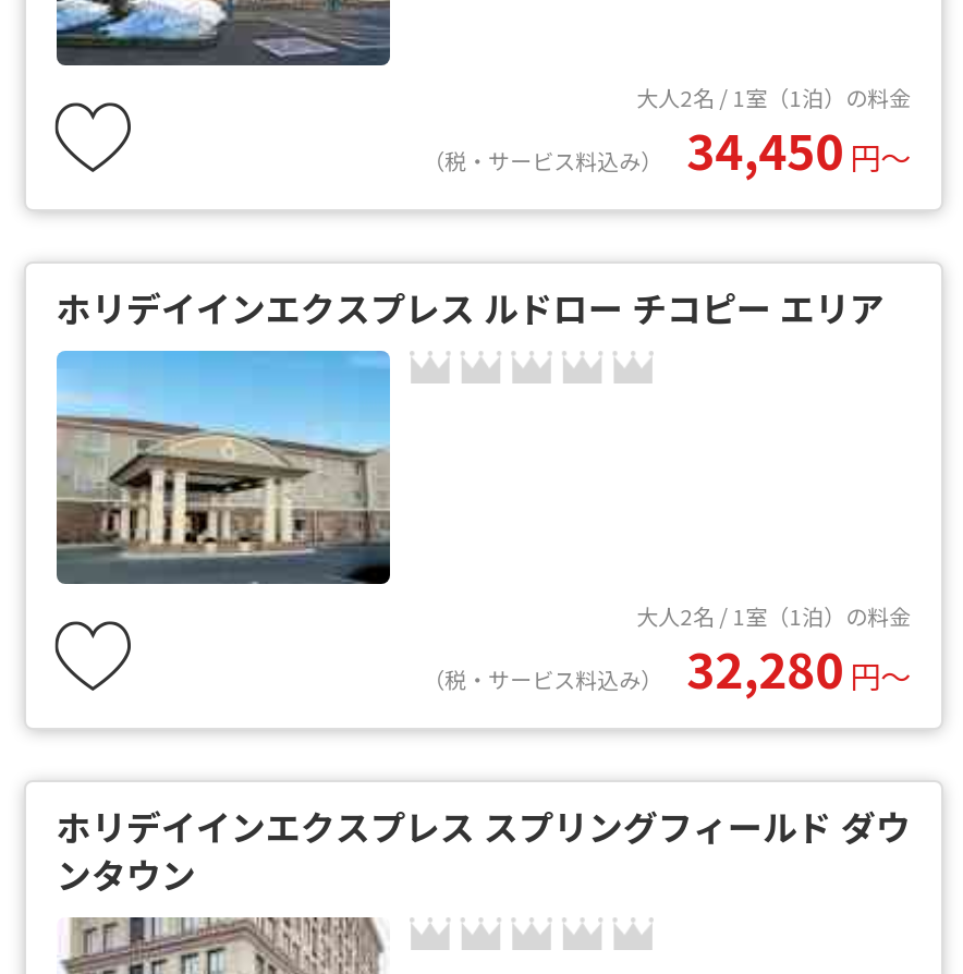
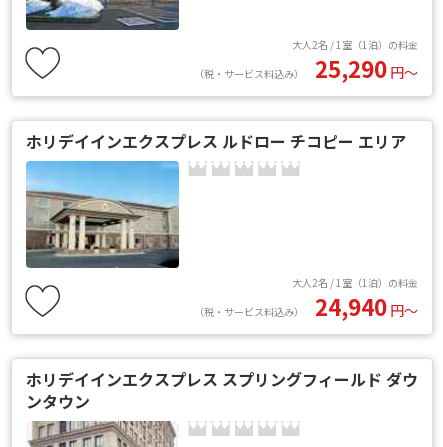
[423,113,911,183] （税・サービス料込み） 34,450 円〜 -> [194,52,418,84] （税・サービス料込み） 25,290 円〜
[423,632,911,702] （税・サービス料込み） 32,280 円〜 -> [194,290,418,322] （税・サービス料込み） 24,940 円〜

